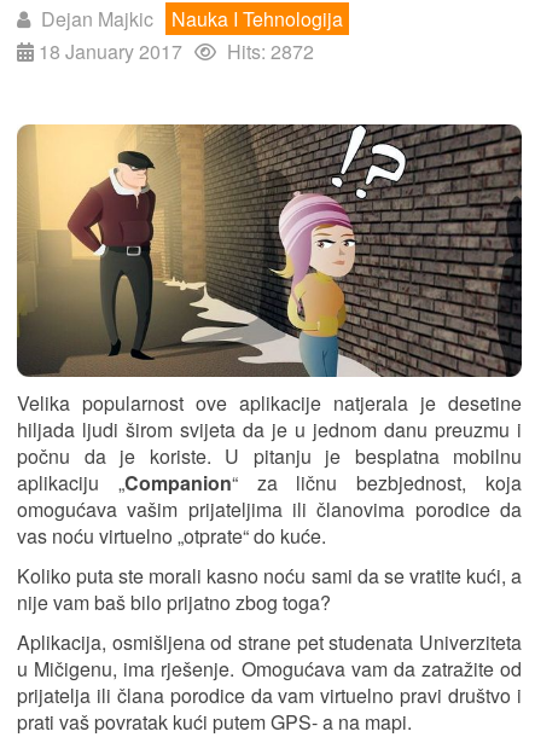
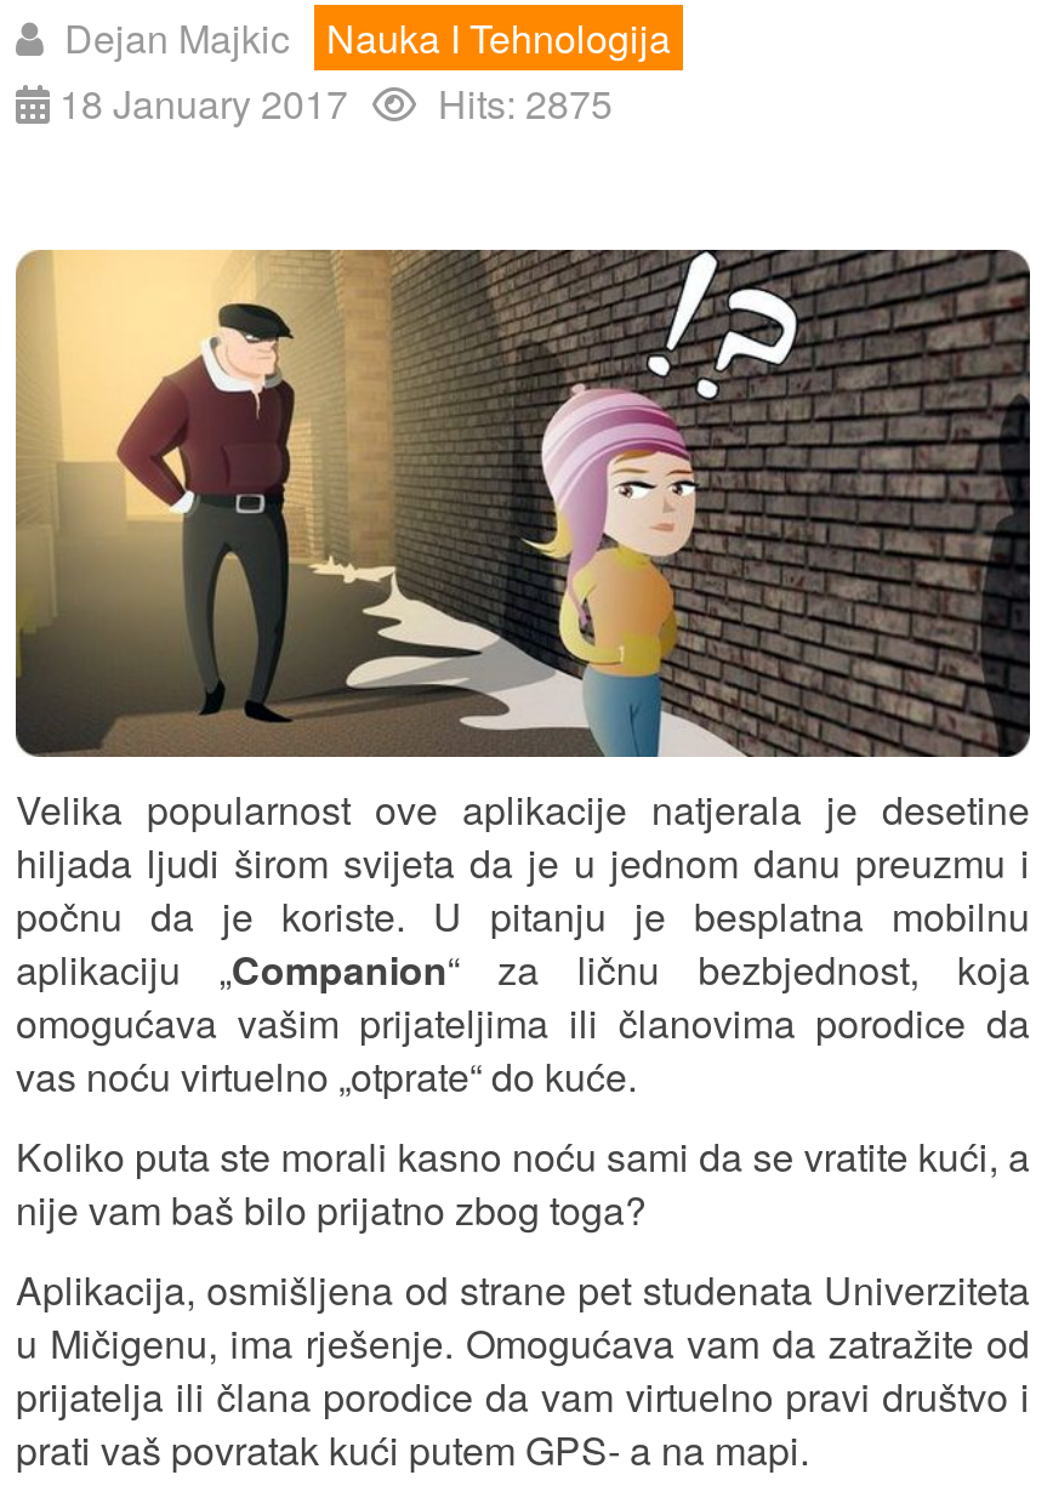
[39,37,314,65] 18 January 2017 Hits: 2872 -> [59,75,613,131] 18 January 2017 Hits: 2875

